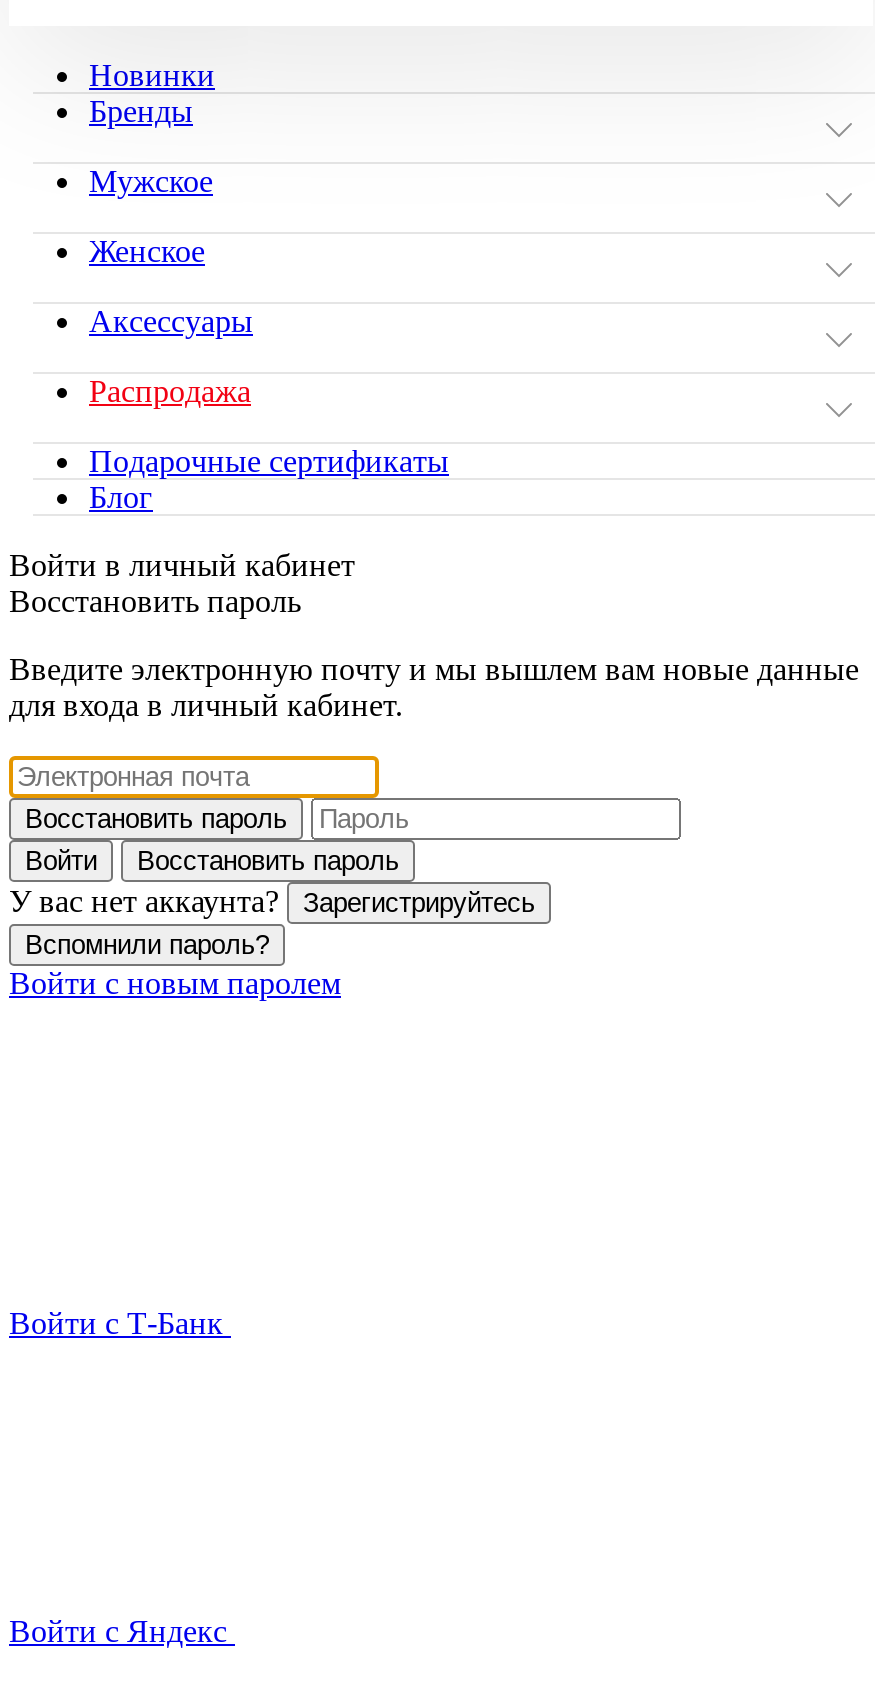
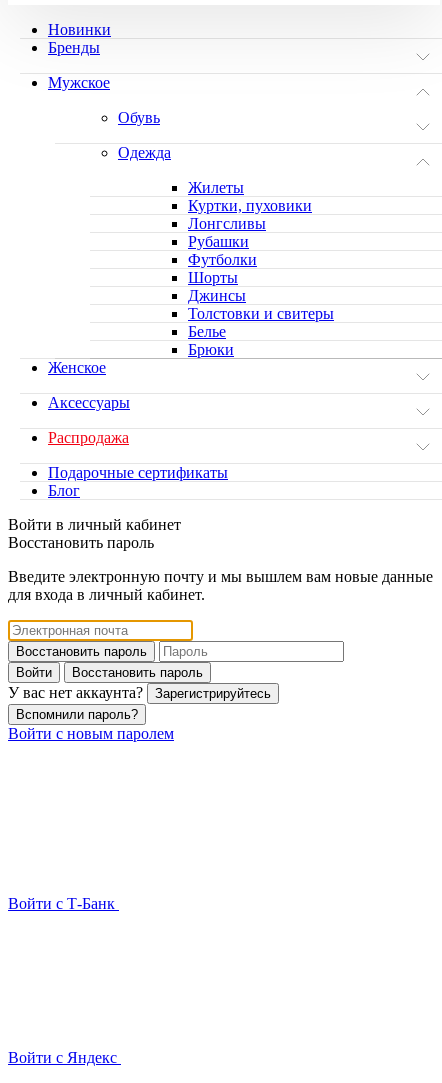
none -> [118,109,334,358] Обувь | Одежда | Жилеты | Куртки, пуховики | Лонгсливы | Рубашки | Футболки | Шорты | Джинсы | Толстовки и свитеры | Белье | Брюки

